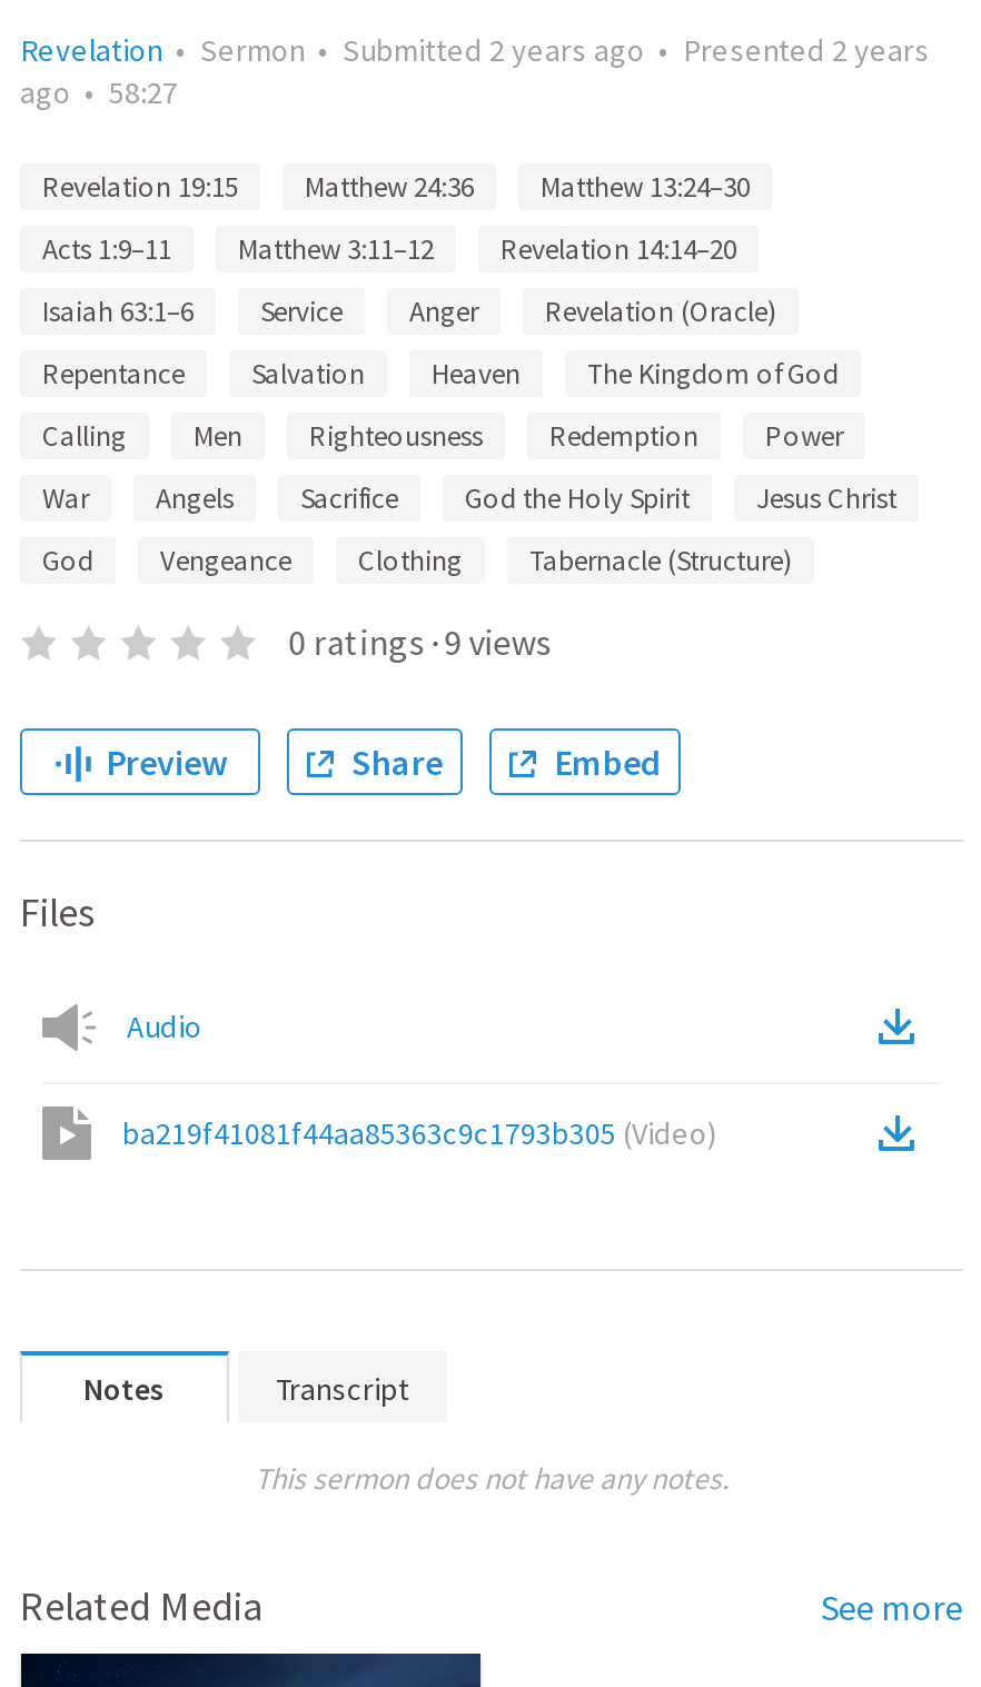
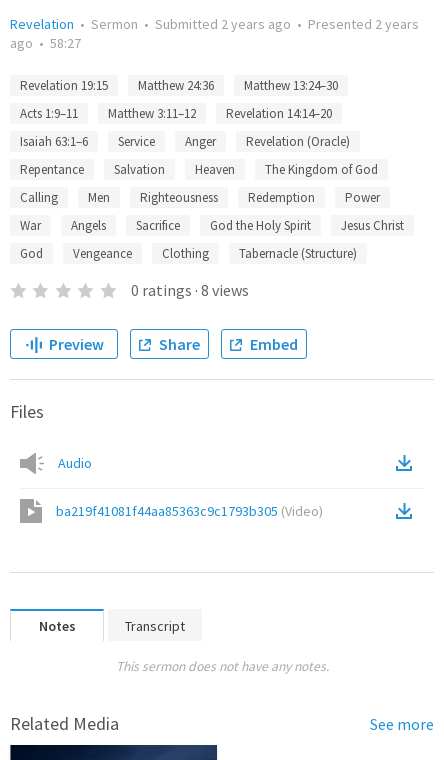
[289,619,551,664] 0 ratings · 9 views -> [131,280,249,300] 0 ratings · 8 views

